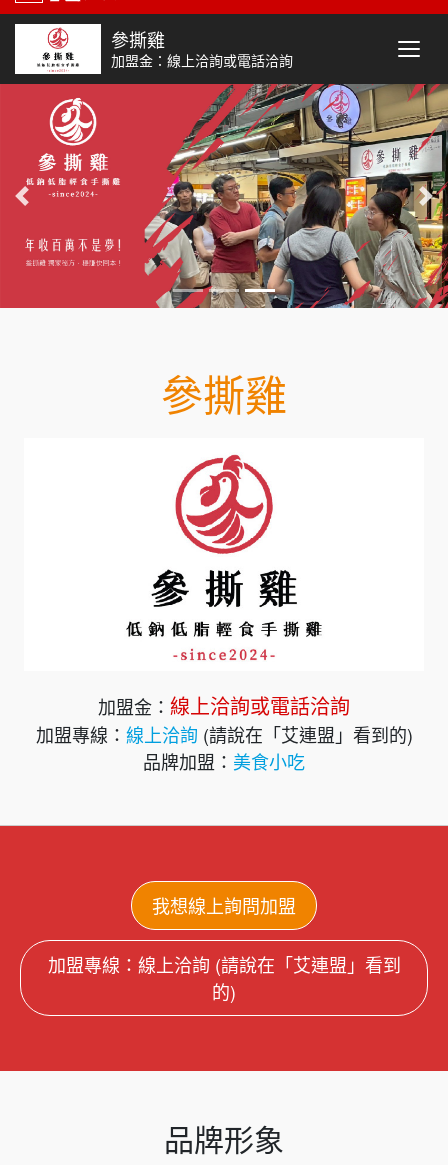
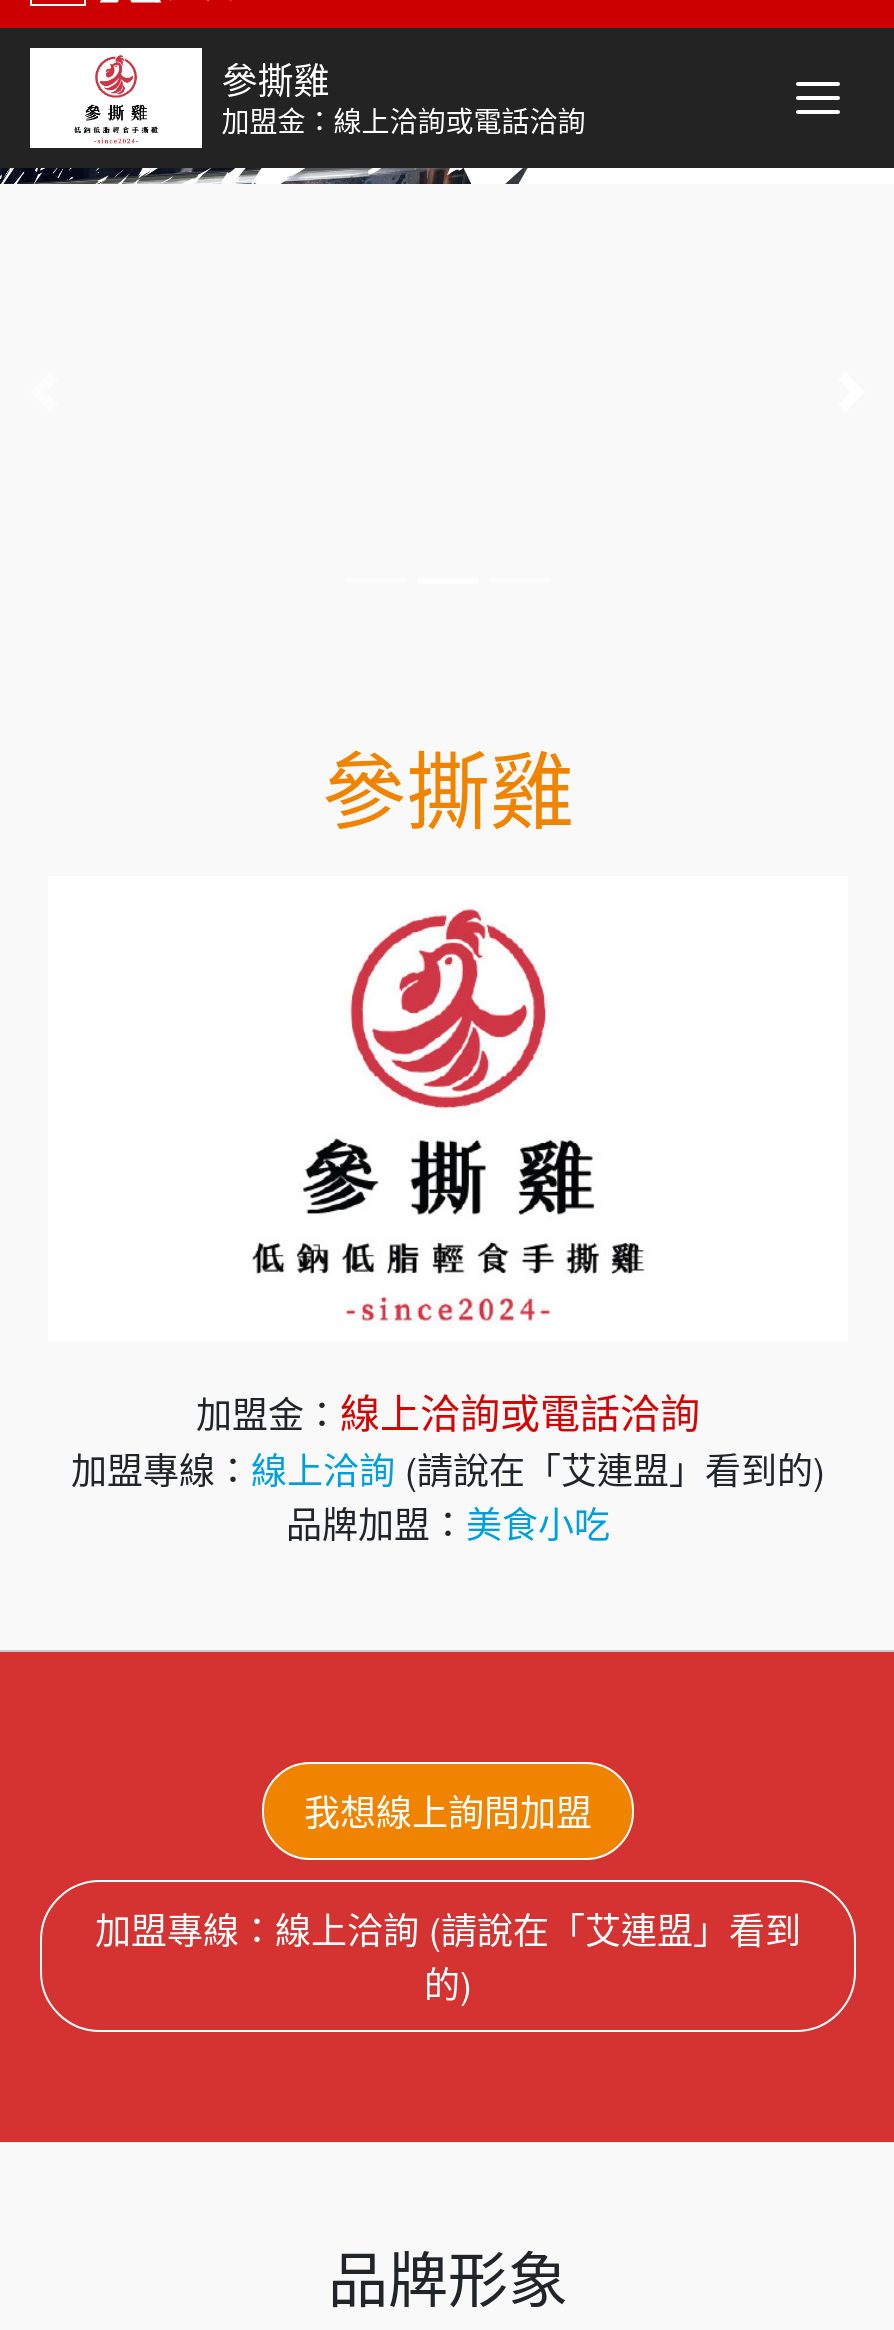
[3,83,445,309] [image] -> none

